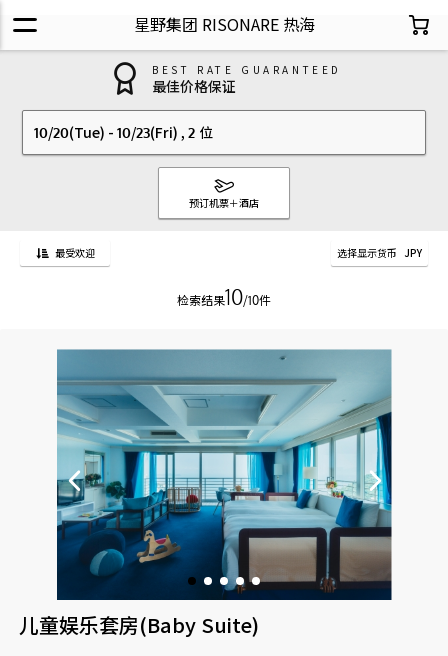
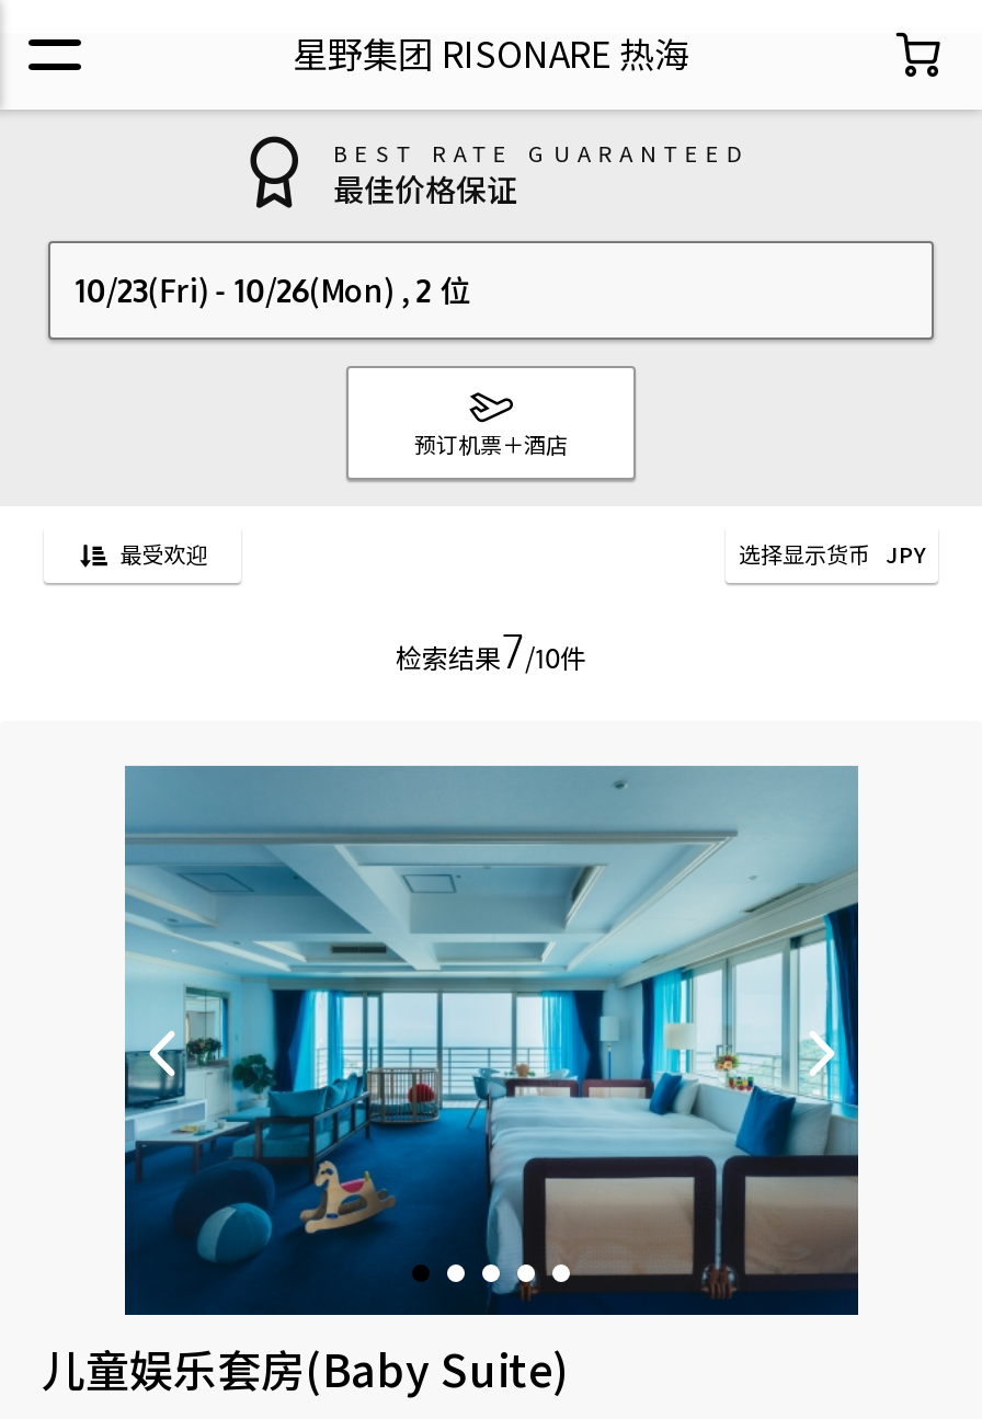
[34,124,213,141] 10/20(Tue) - 10/23(Fri) , 2 位 -> [75,272,470,309] 10/23(Fri) - 10/26(Mon) , 2 位
[177,283,271,310] 检索结果10/10件 -> [396,620,586,679] 检索结果7/10件

